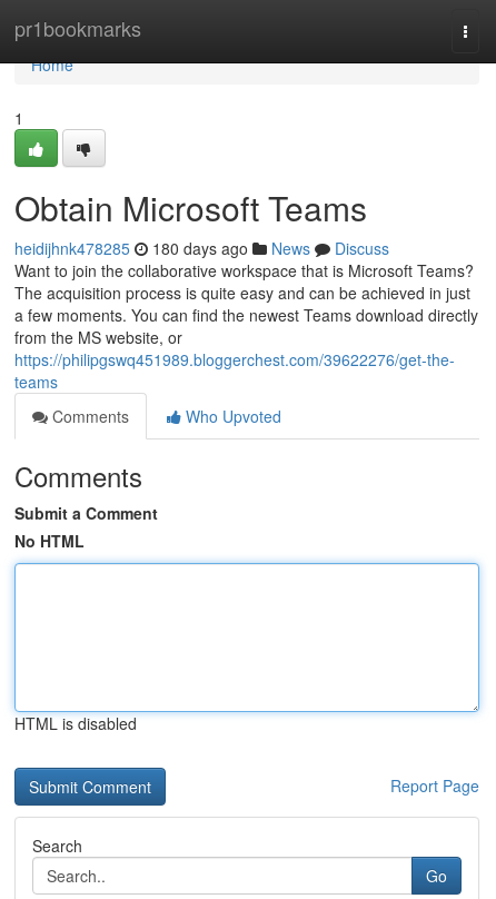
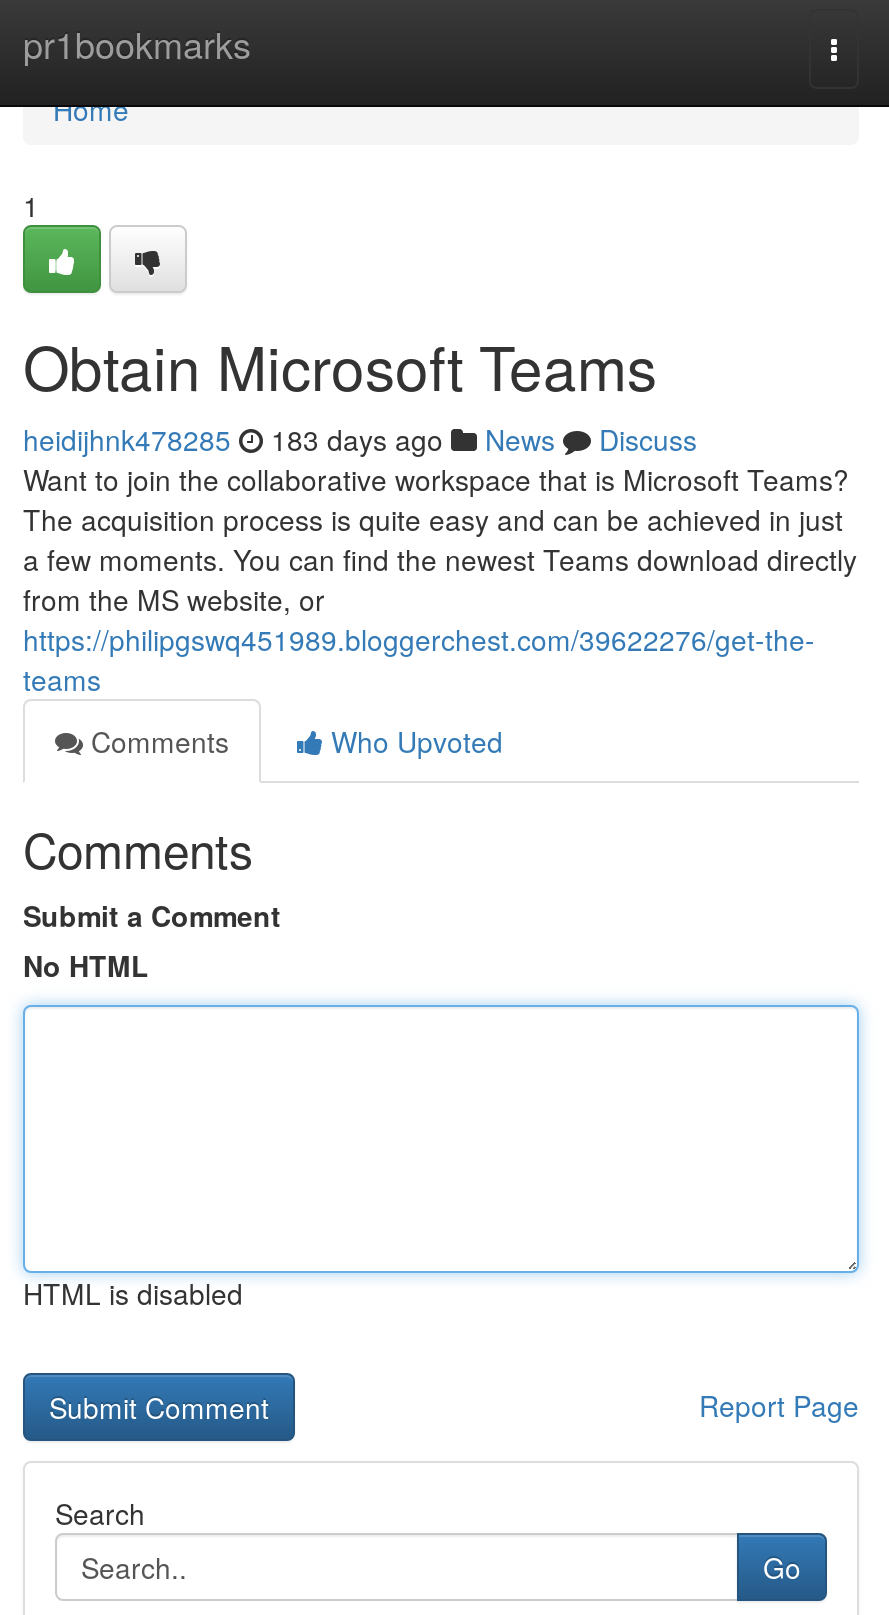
[14,237,389,259] heidijhnk478285 180 days ago News Discuss -> [23,419,697,459] heidijhnk478285 183 days ago News Discuss

